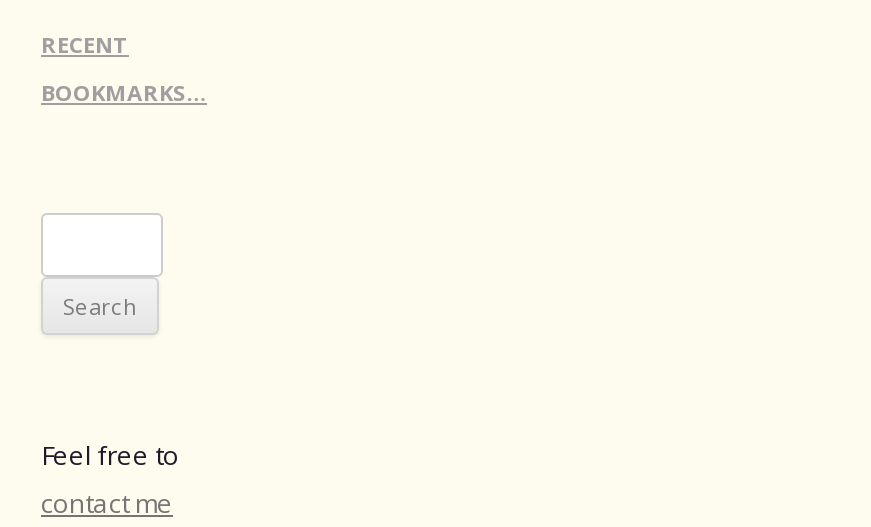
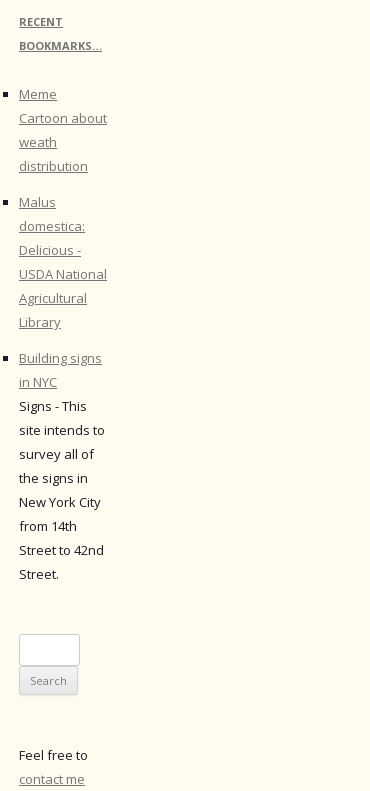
none -> [19,85,107,583] Meme | Cartoon about | weath | distribution | Malus | domestica: | Delicious - | USDA National | Agricultural | Library | Building signs | in NYC | Signs - This | site intends to | survey all of | the signs in | New York City | from 14th | Street to 42nd | Street.

